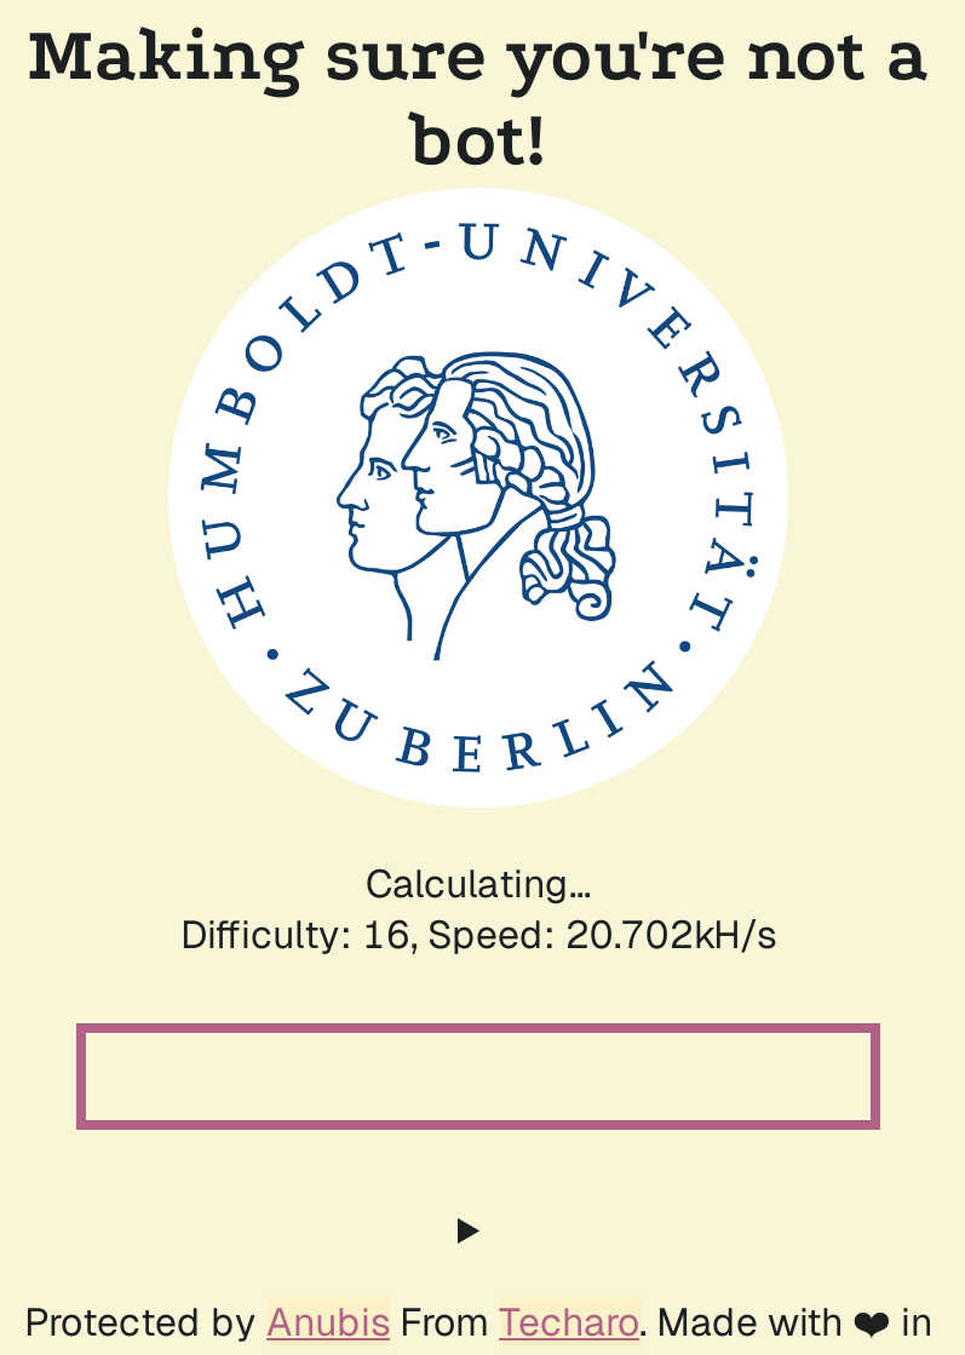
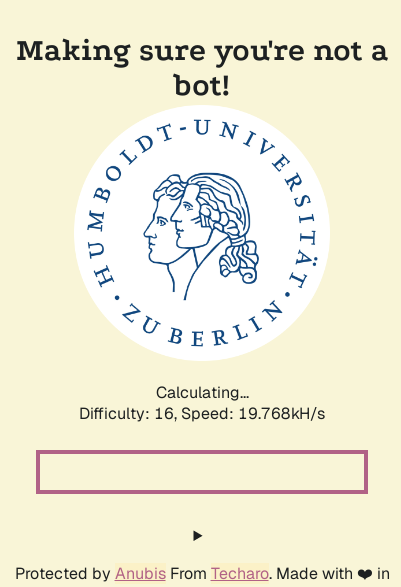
[180,909,776,960] Difficulty: 16, Speed: 20.702kH/s -> [79,403,325,424] Difficulty: 16, Speed: 19.768kH/s

